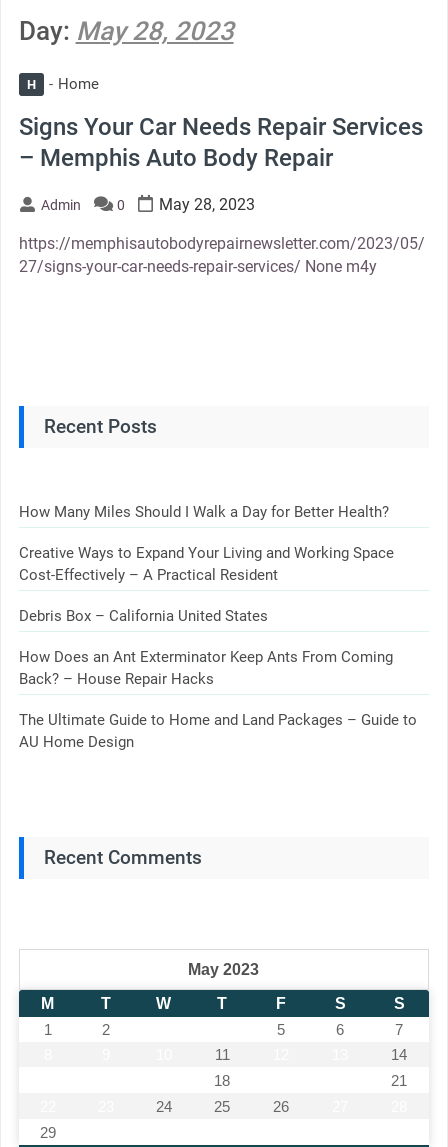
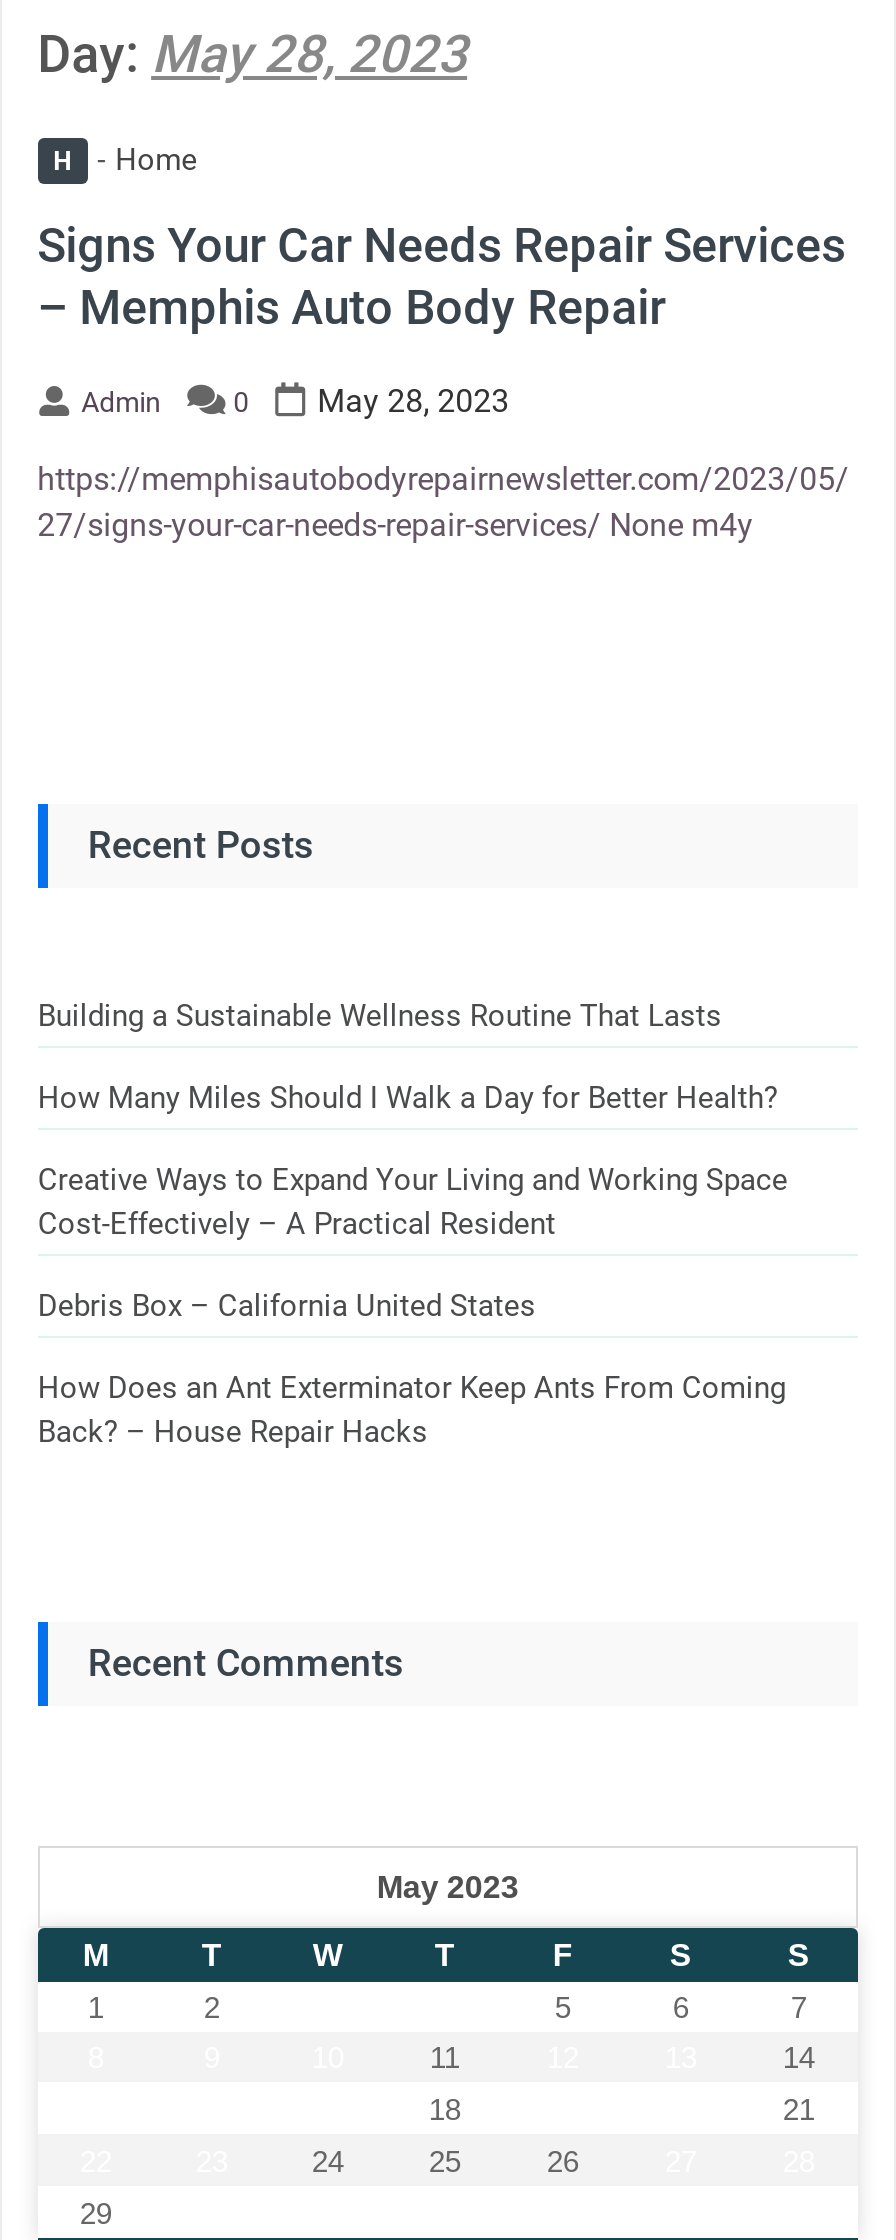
none -> [38,998,722,1034] Building a Sustainable Wellness Routine That Lasts
moved [19,503,394,688] -> [38,1080,788,1450]: How Many Miles Should I Walk a Day for Better Health? | Creative Ways to Expand Your Living and Working Space | Cost-Effectively – A Practical Resident | Debris Box – California United States | How Does an Ant Exterminator Keep Ants From Coming | Back? – House Repair Hacks
[19,711,417,751] The Ultimate Guide to Home and Land Packages – Guide to | AU Home Design -> none

